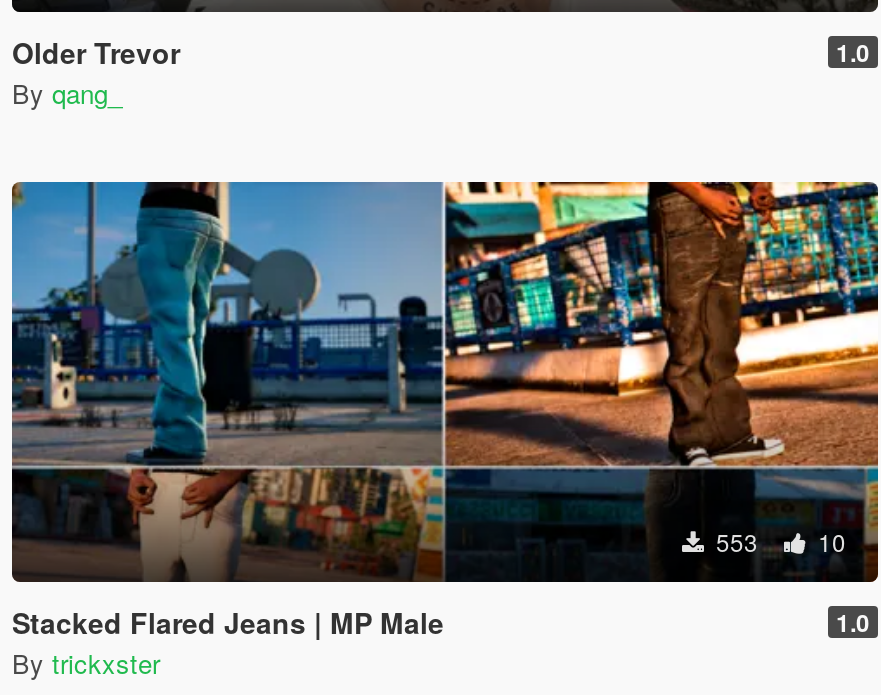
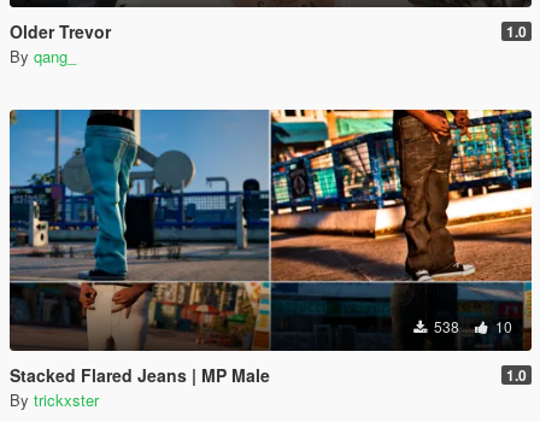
[710,524,846,558] 553 10 -> [430,316,512,336] 538 10

